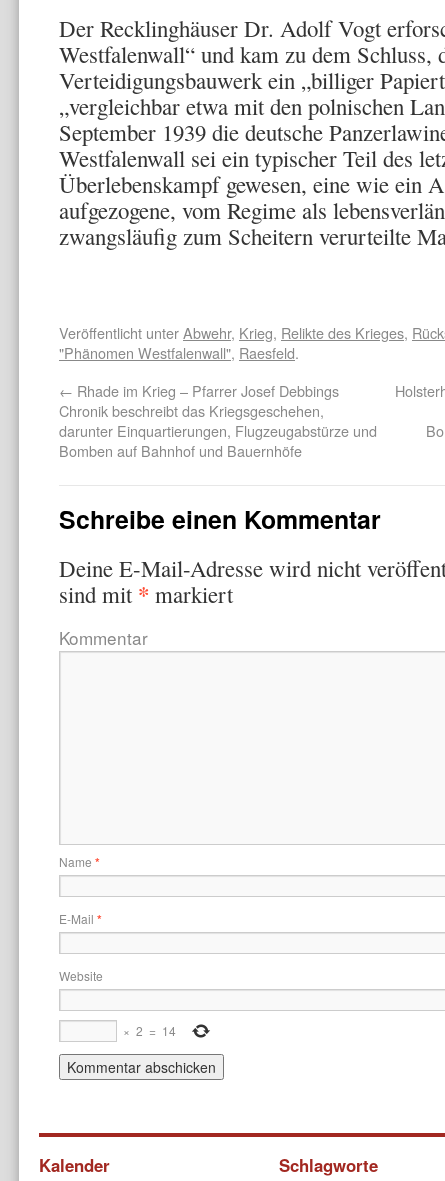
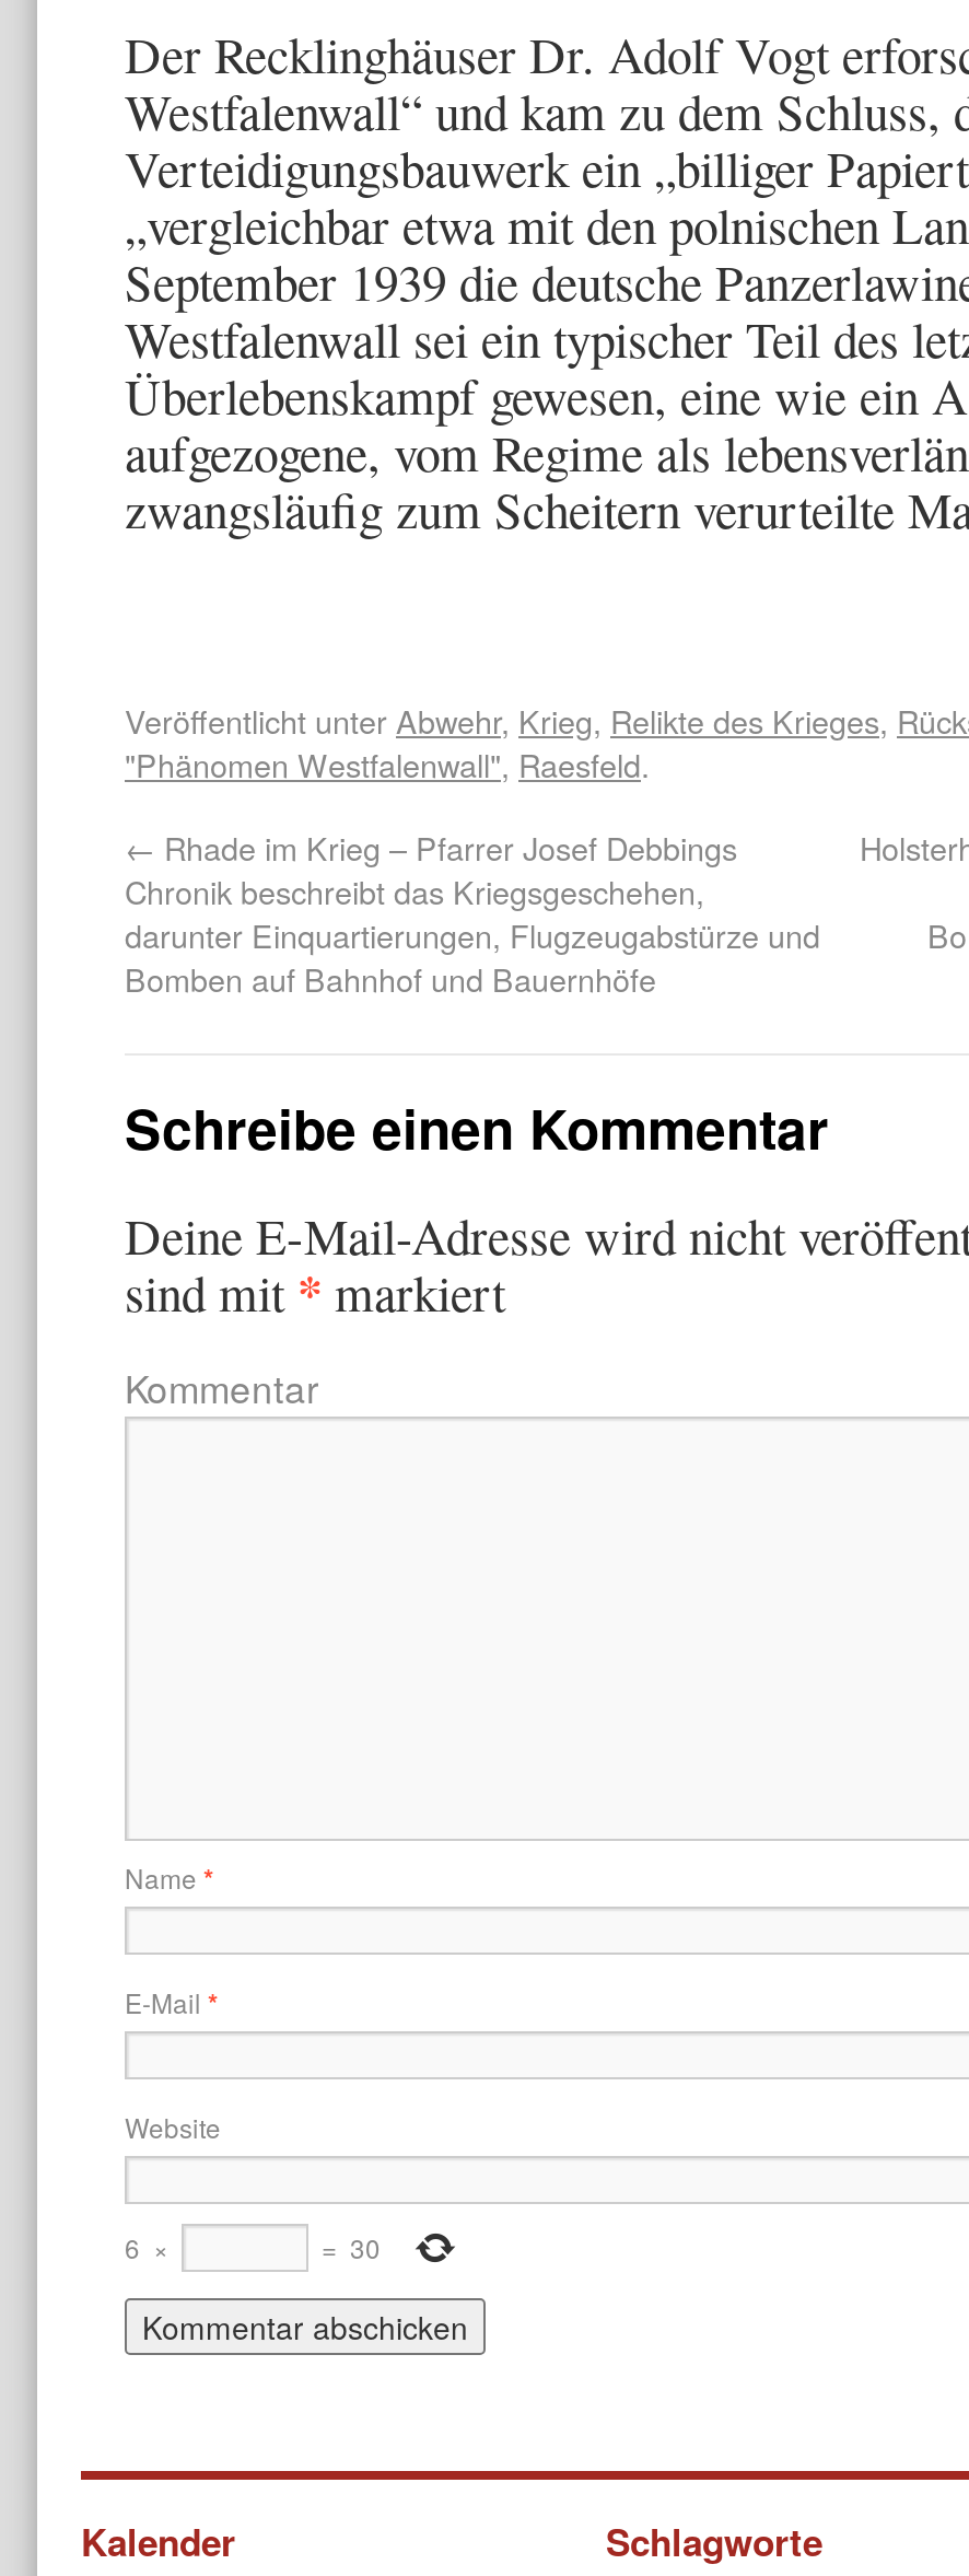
[120,1022,176,1039] × 2 = 14 -> [125,2229,381,2266] 6 × | = 30

